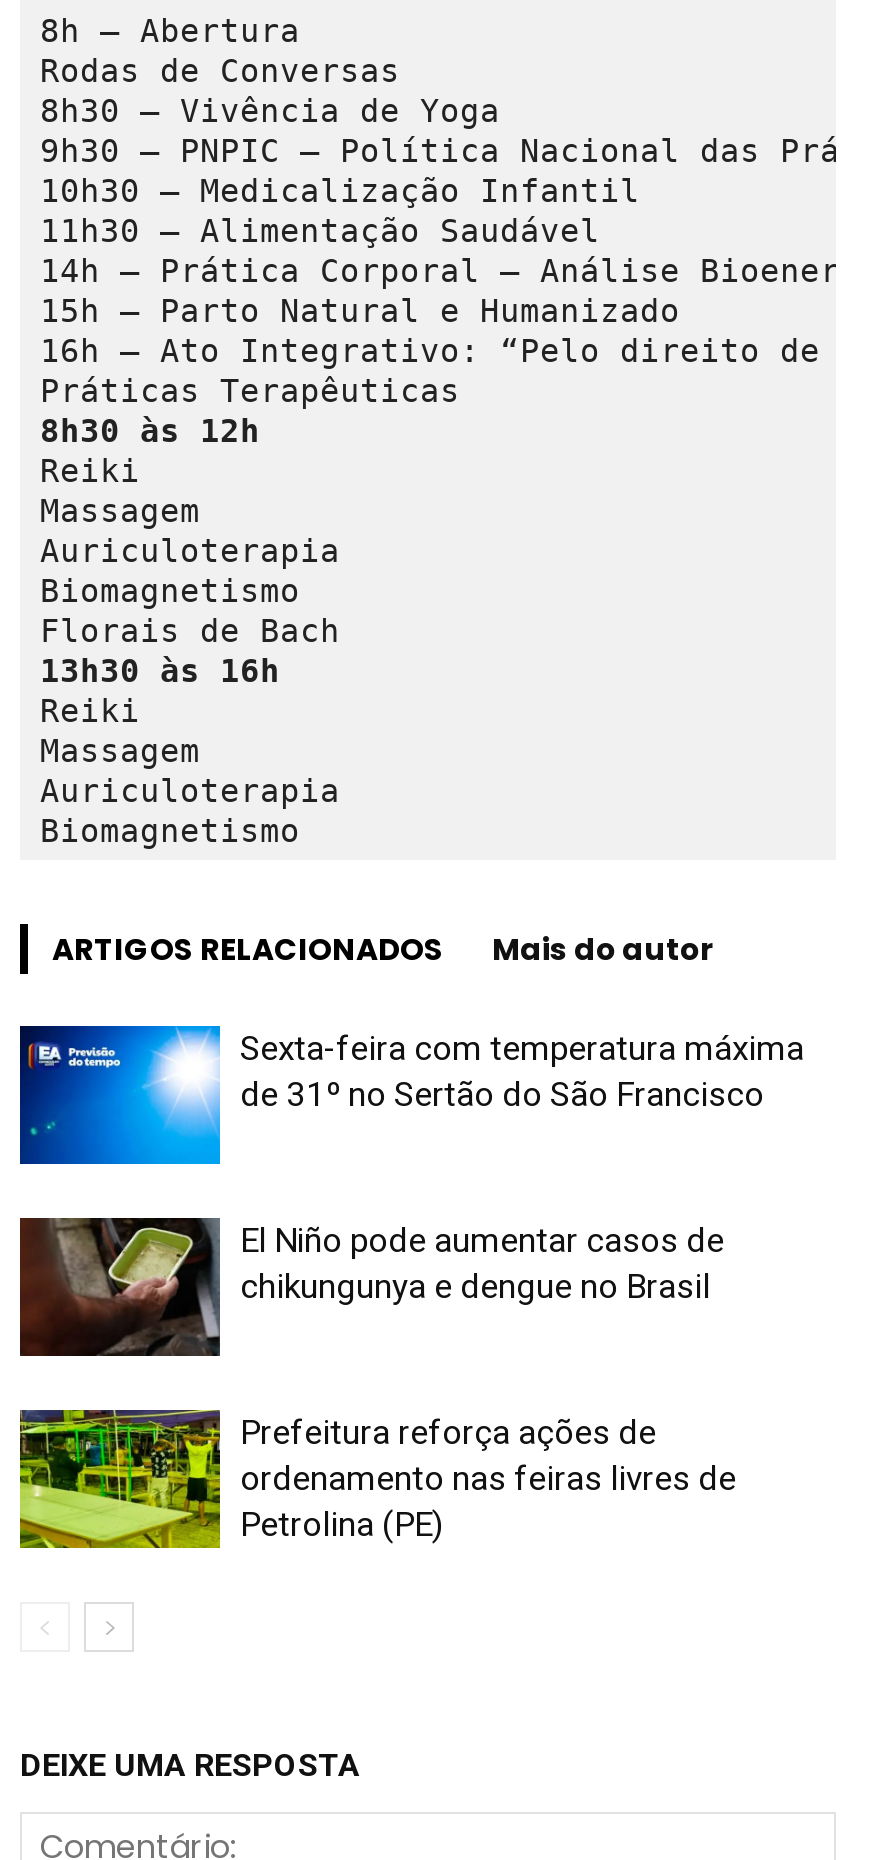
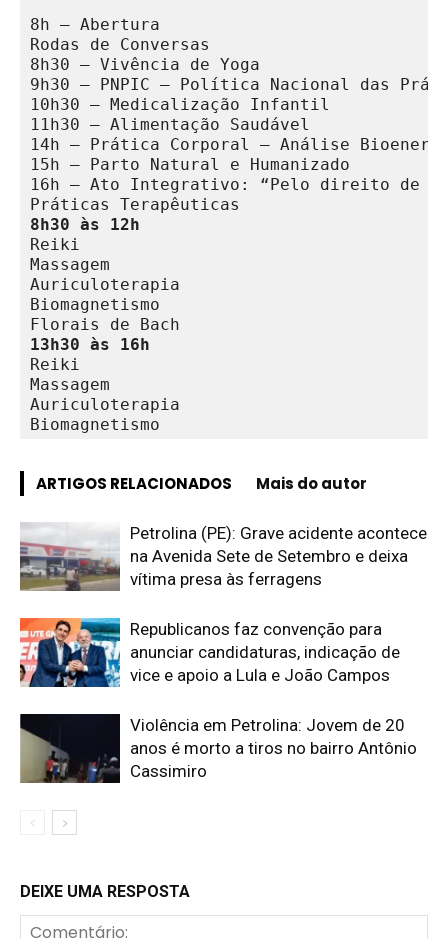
[18,1024,804,1166] [image] | Sexta-feira com temperatura máxima | de 31º no Sertão do São Francisco -> [19,522,427,592] [image] | Petrolina (PE): Grave acidente acontece | na Avenida Sete de Setembro e deixa | vítima presa às ferragens
[18,1216,724,1358] [image] | El Niño pode aumentar casos de | chikungunya e dengue no Brasil -> [19,617,400,688] [image] | Republicanos faz convenção para | anunciar candidaturas, indicação de | vice e apoio a Lula e João Campos
[18,1408,736,1550] [image] | Prefeitura reforça ações de | ordenamento nas feiras livres de | Petrolina (PE) -> [20,713,417,784] [image] | Violência em Petrolina: Jovem de 20 | anos é morto a tiros no bairro Antônio | Cassimiro

